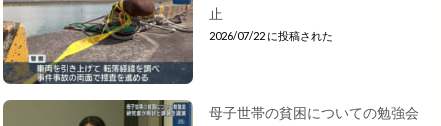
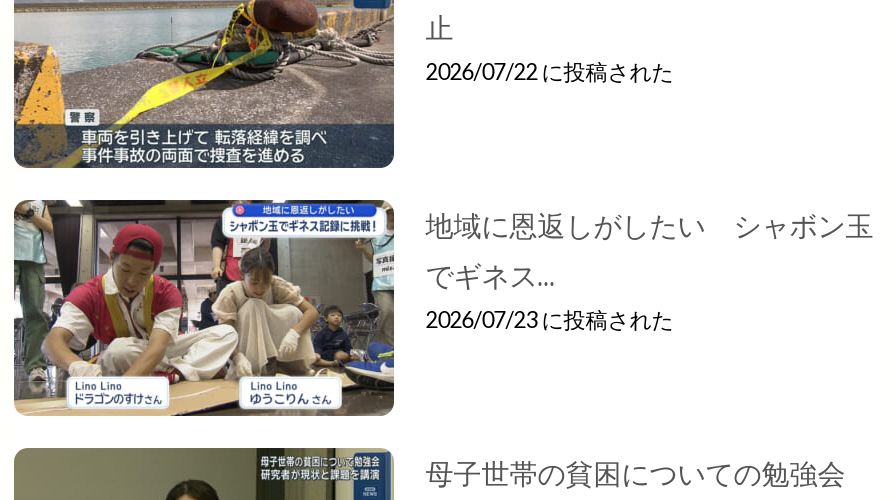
none -> [14,198,873,416] [image] | 地域に恩返しがしたい シャボン玉 | でギネス... | 2026/07/23 に投稿された

